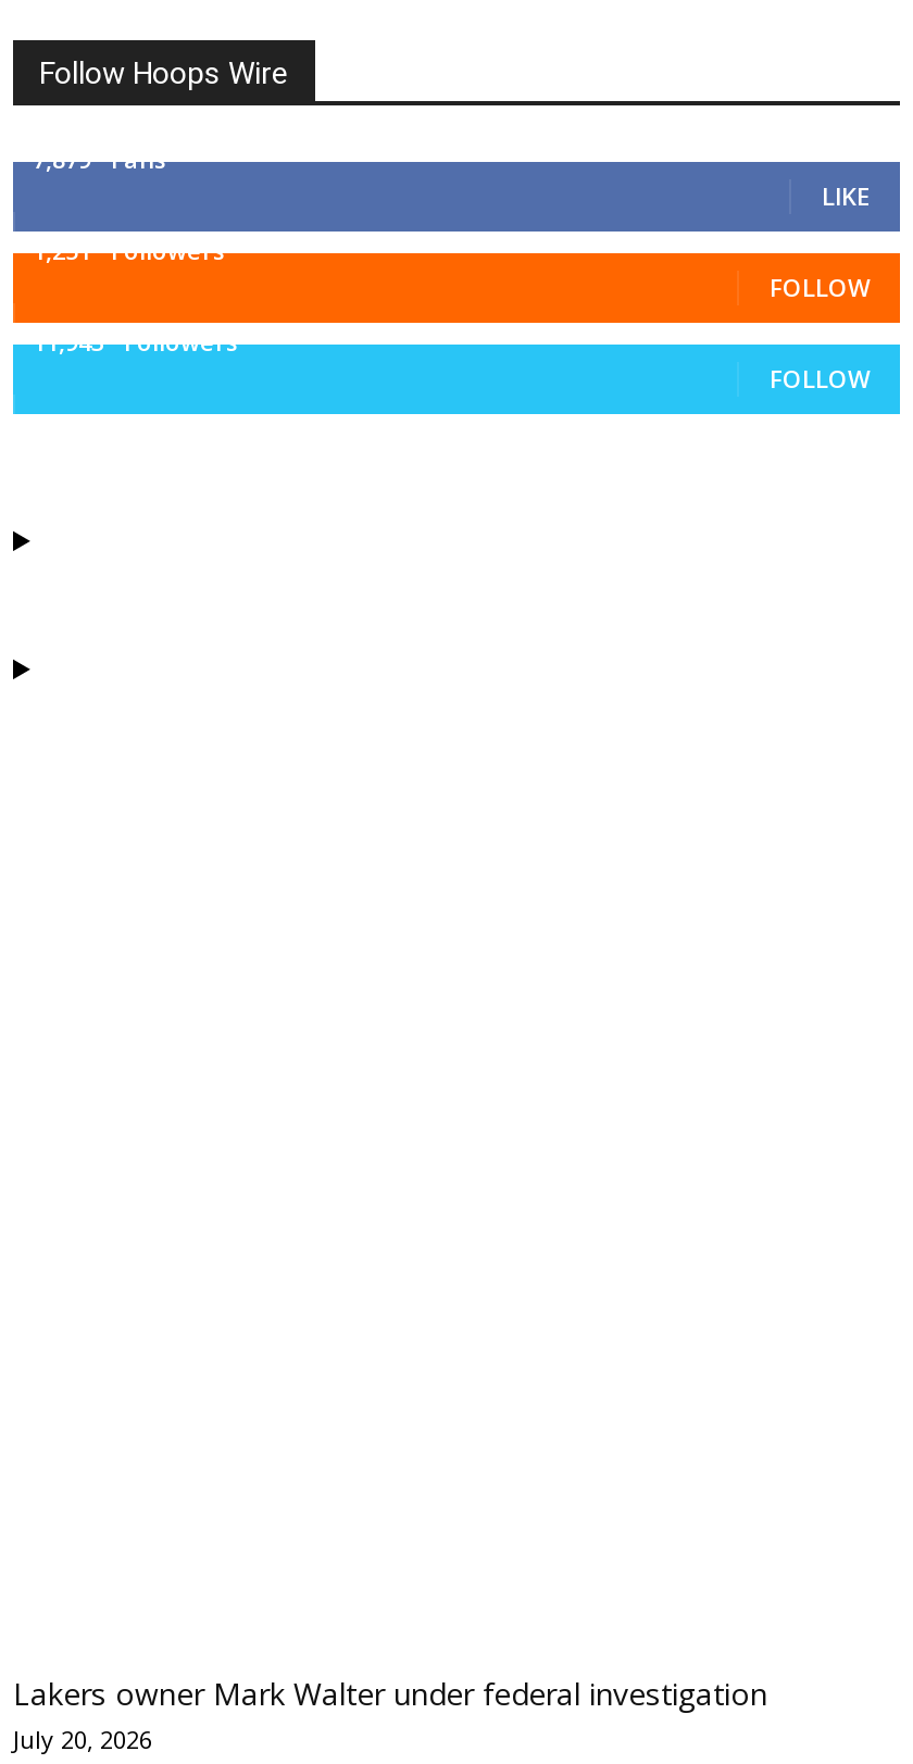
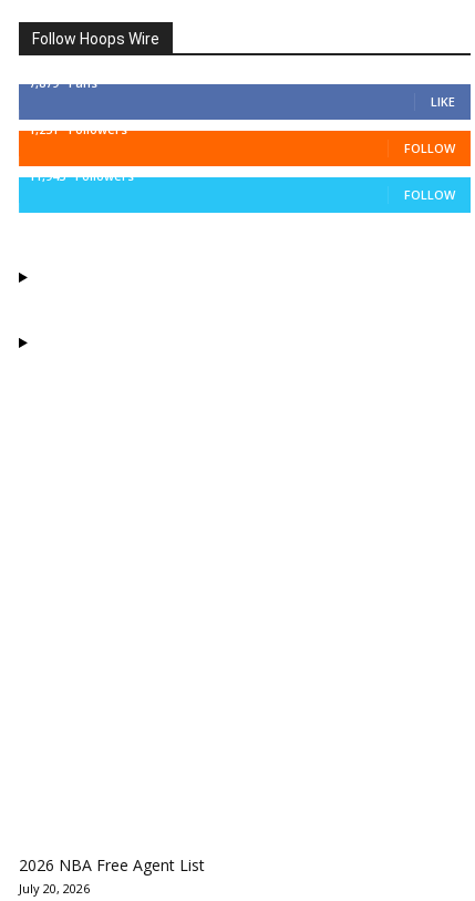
[13,1673,767,1714] Lakers owner Mark Walter under federal investigation -> [19,854,205,876] 2026 NBA Free Agent List

